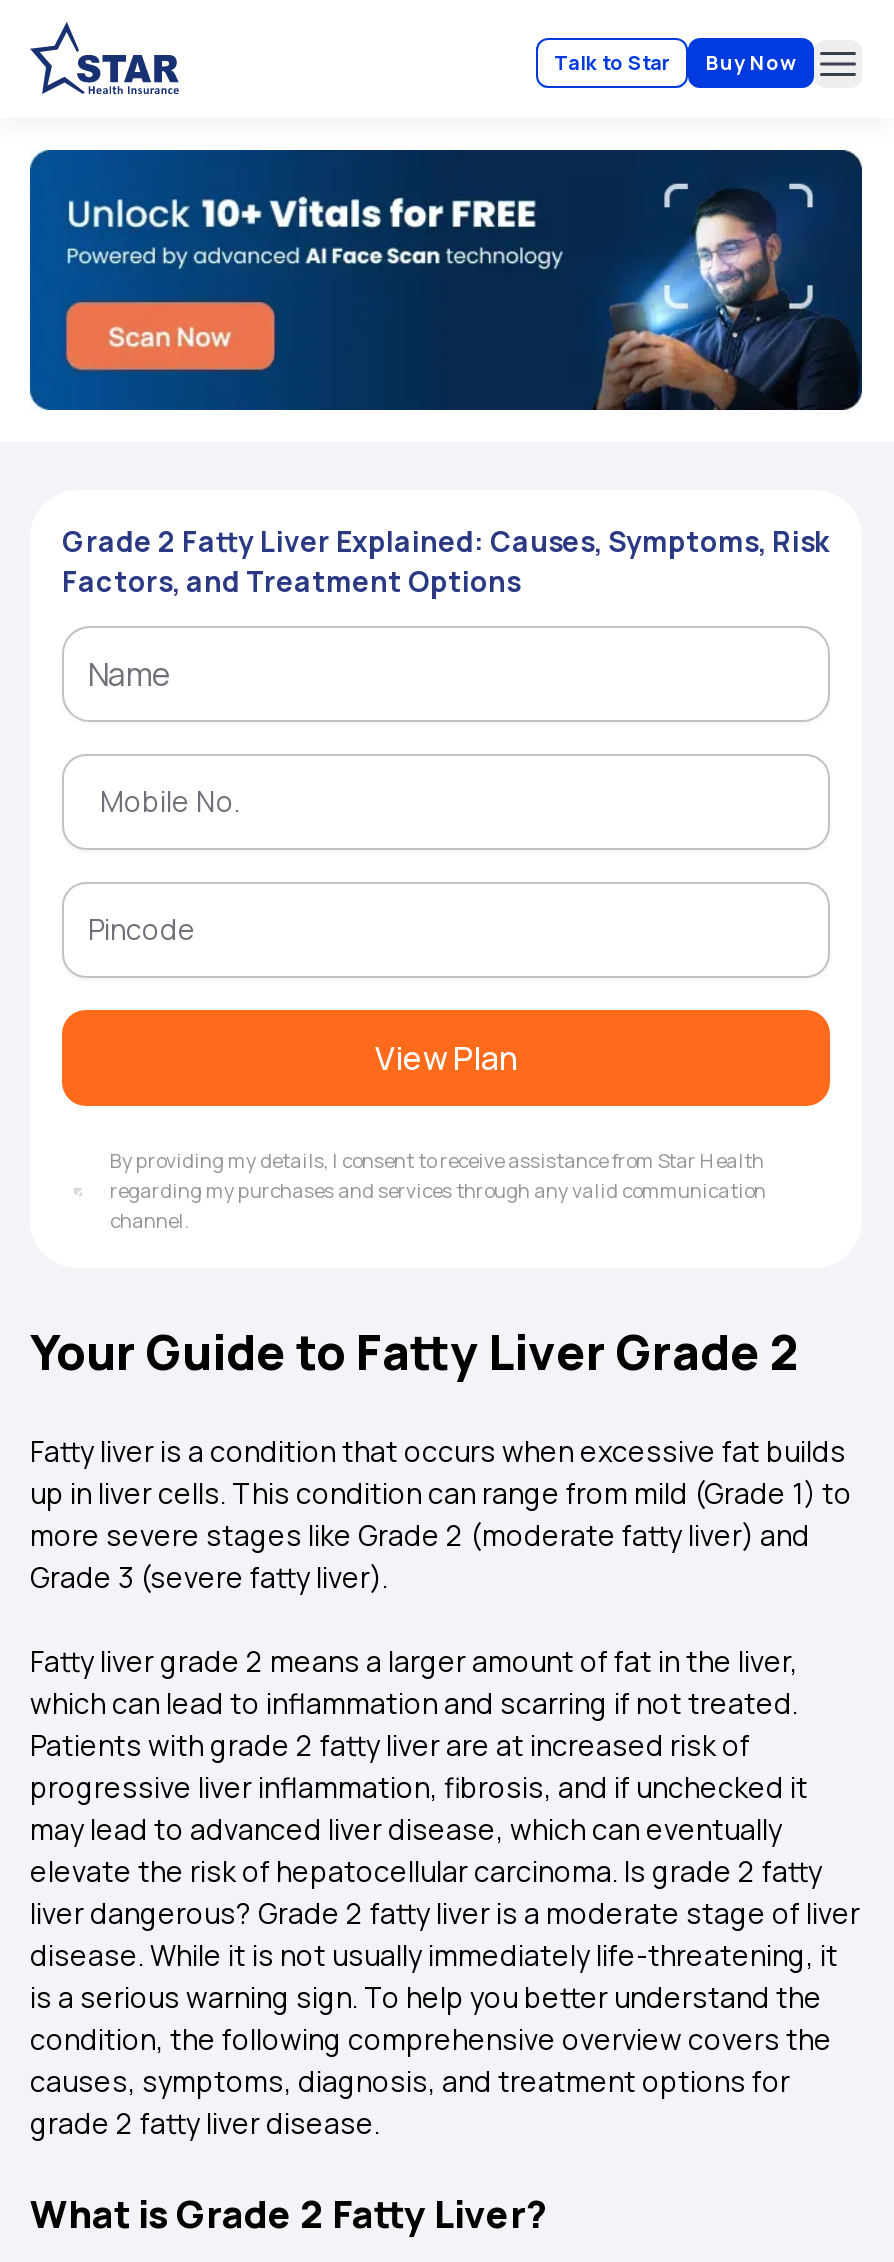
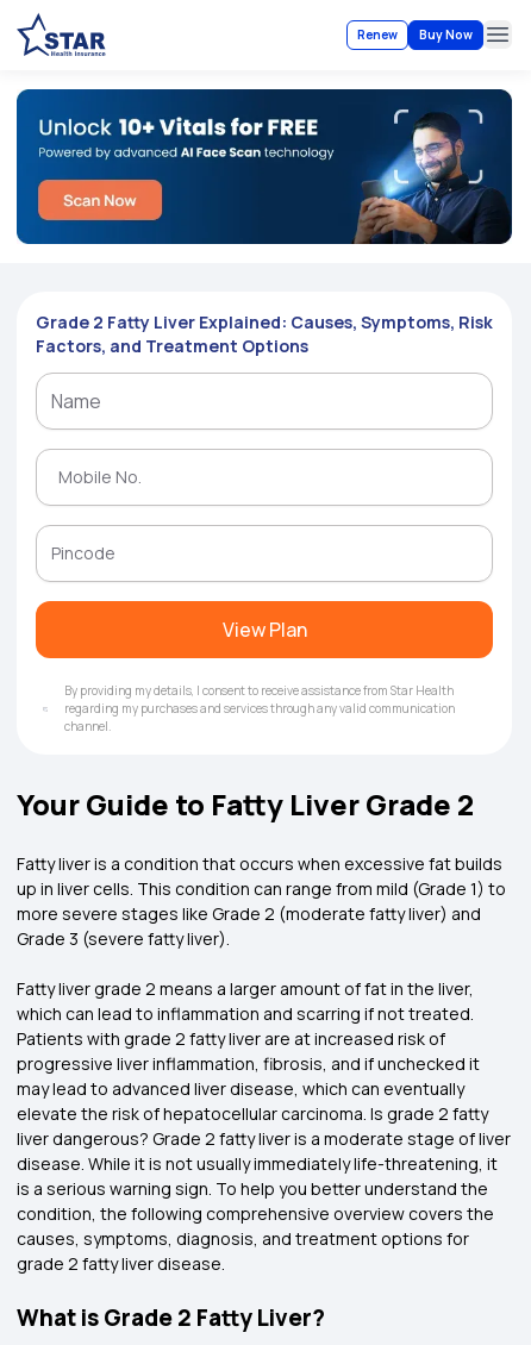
[554,48,670,76] Talk to Star -> [357,26,398,42] Renew

